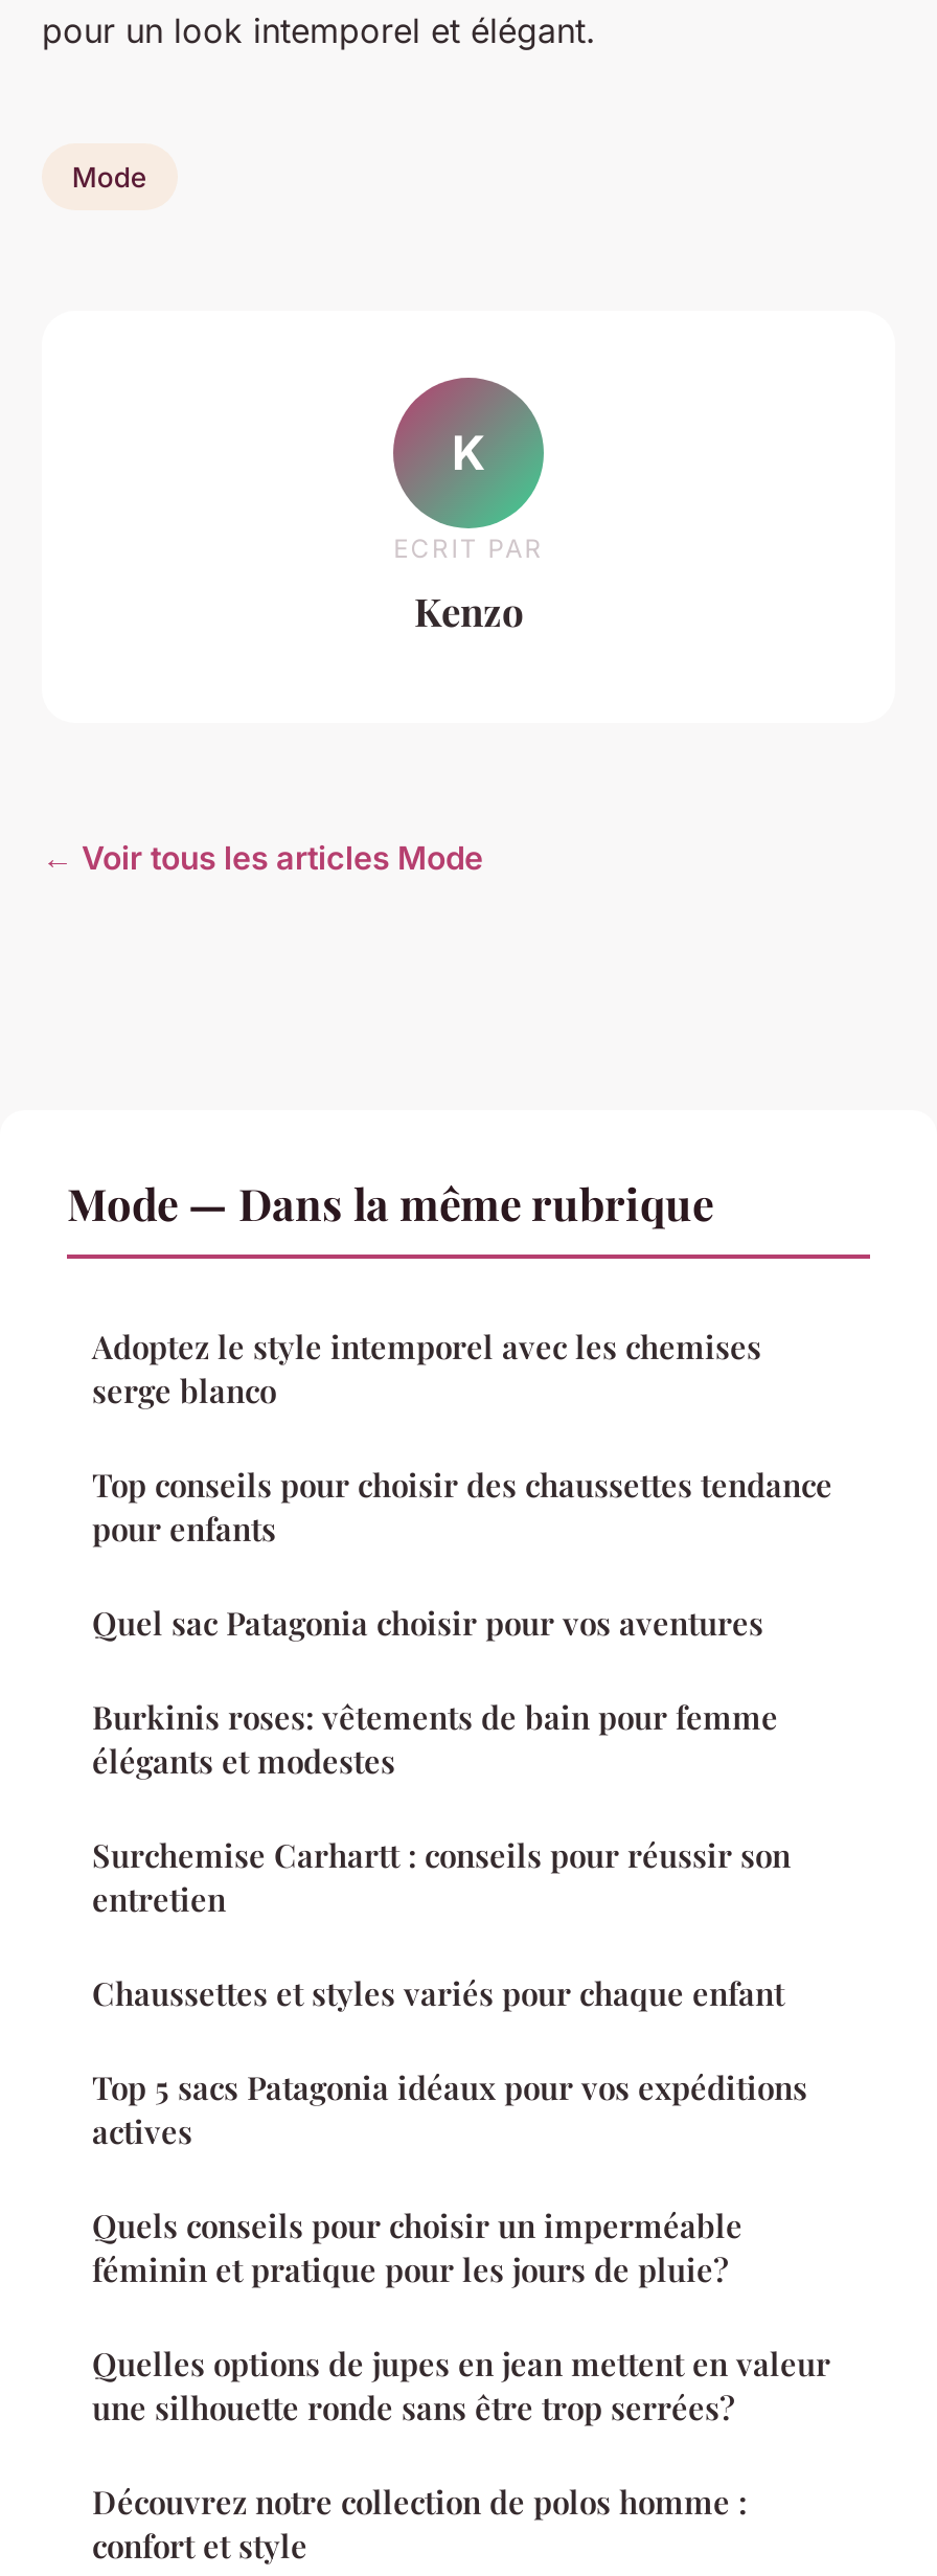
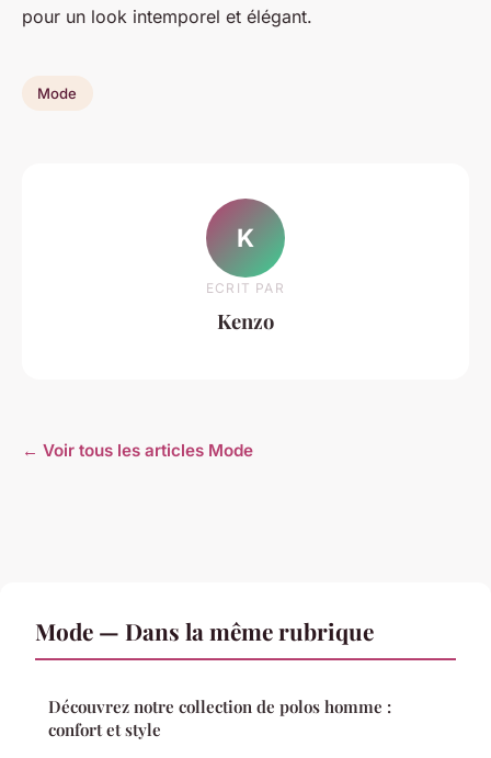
[92,1327,832,2429] Adoptez le style intemporel avec les chemises | serge blanco | Top conseils pour choisir des chaussettes tendance | pour enfants | Quel sac Patagonia choisir pour vos aventures | Burkinis roses: vêtements de bain pour femme | élégants et modestes | Surchemise Carhartt : conseils pour réussir son | entretien | Chaussettes et styles variés pour chaque enfant | Top 5 sacs Patagonia idéaux pour vos expéditions | actives | Quels conseils pour choisir un imperméable | féminin et pratique pour les jours de pluie? | Quelles options de jupes en jean mettent en valeur | une silhouette ronde sans être trop serrées? -> none

